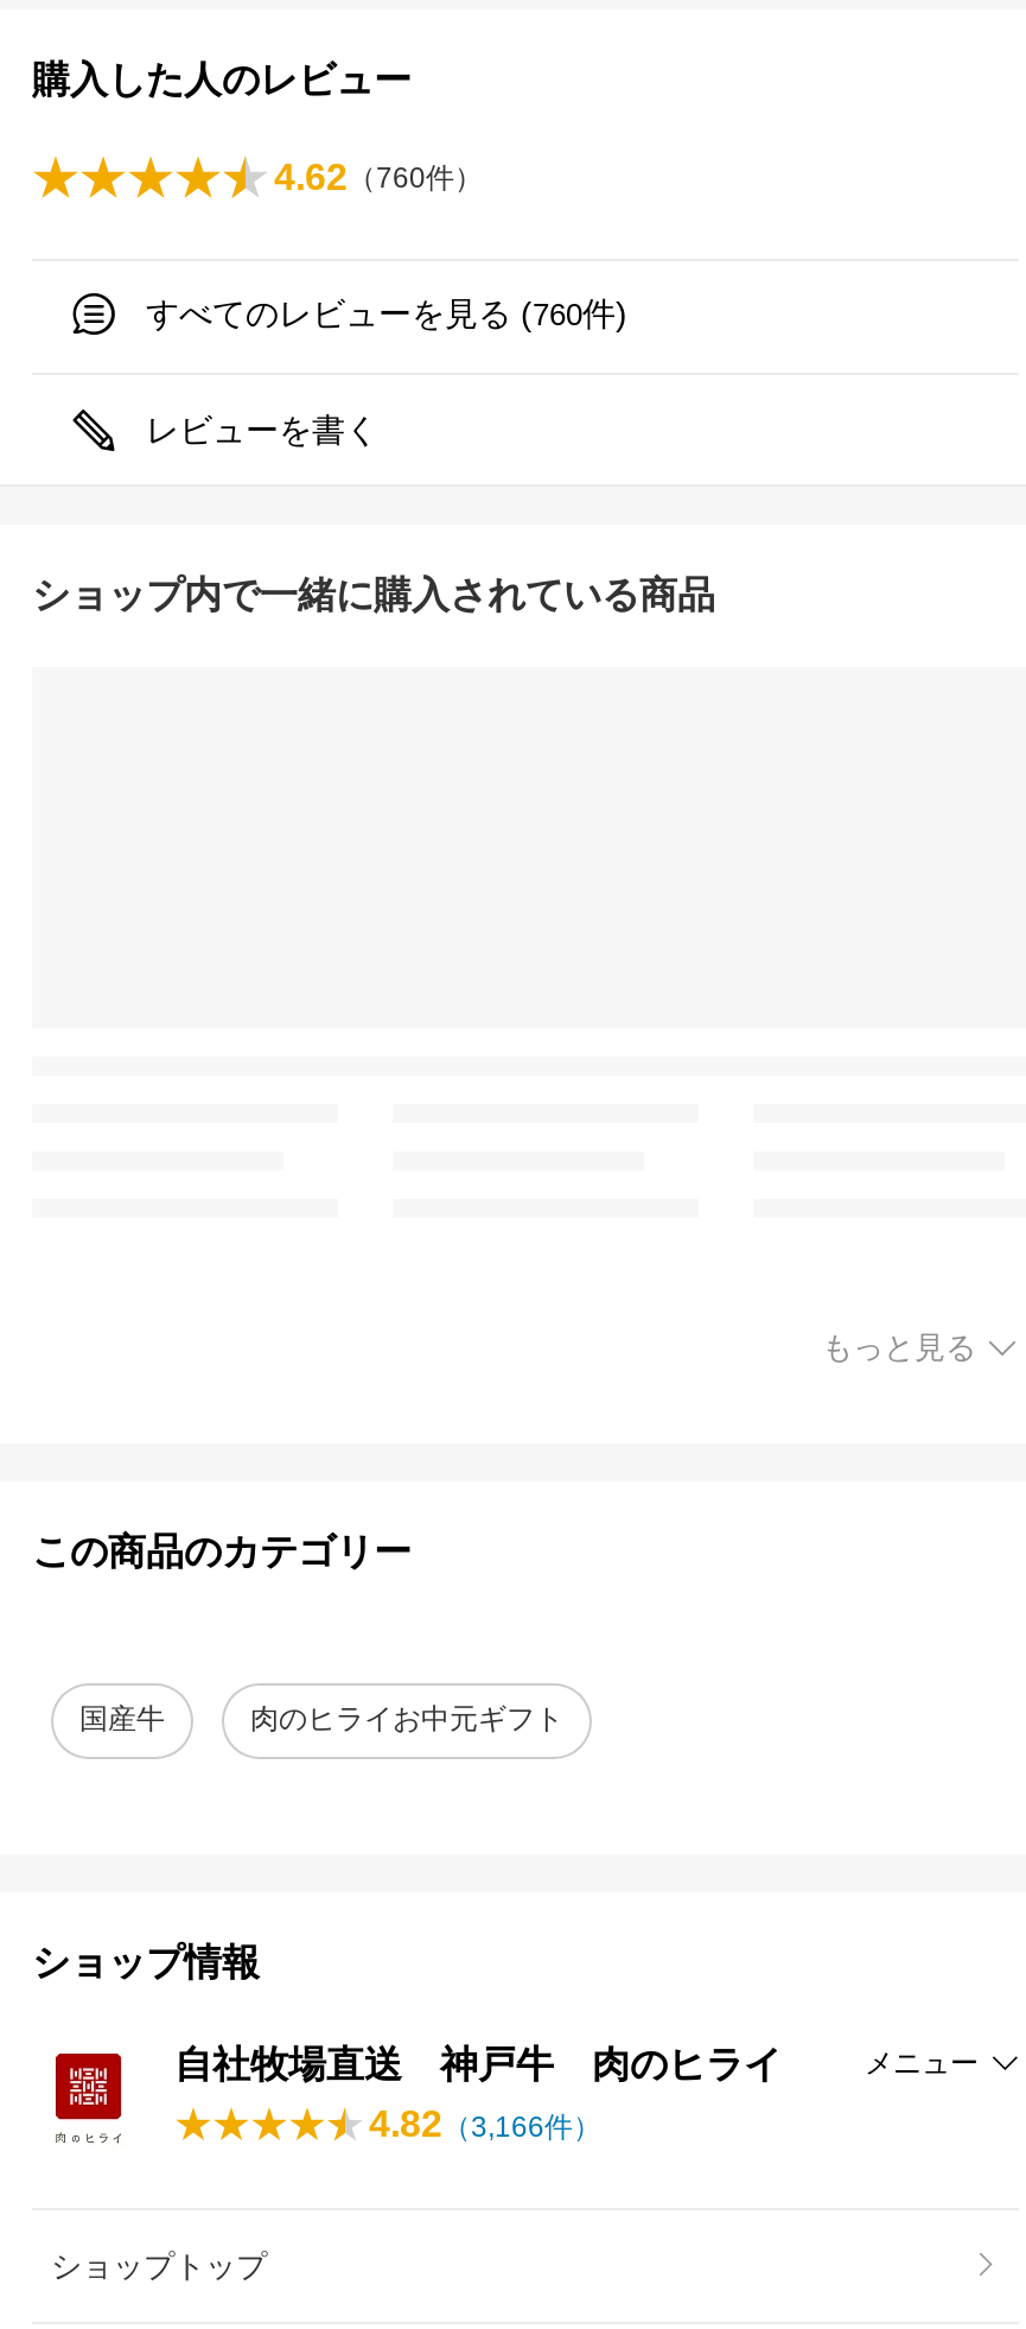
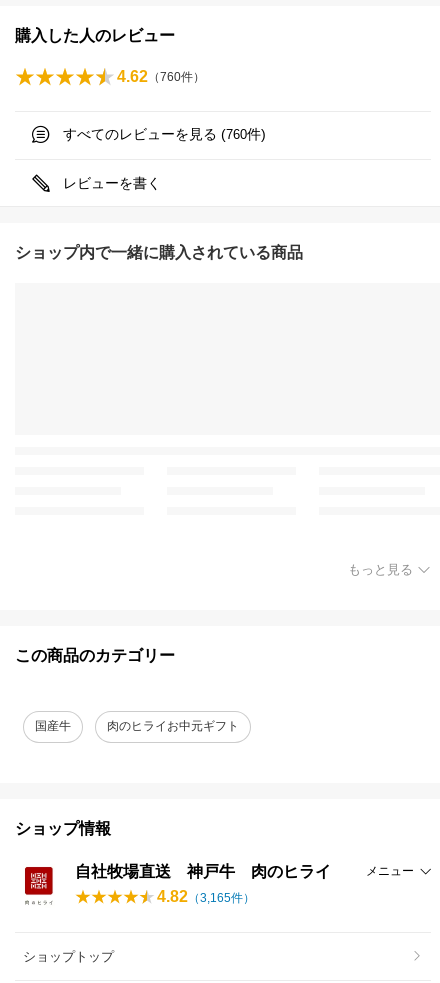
[369,2102,601,2143] 4.82（3,166件） -> [157,887,255,904] 4.82（3,165件）

